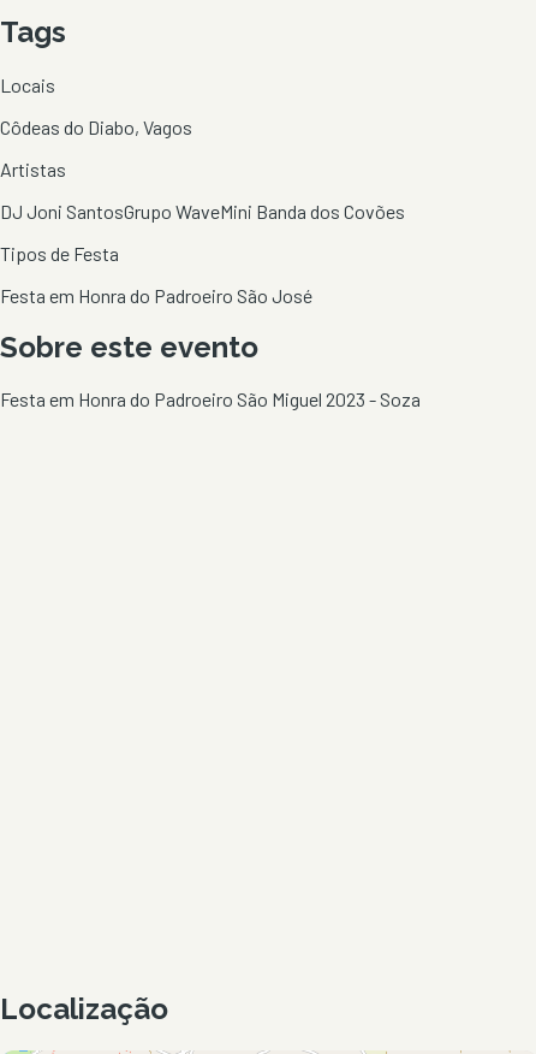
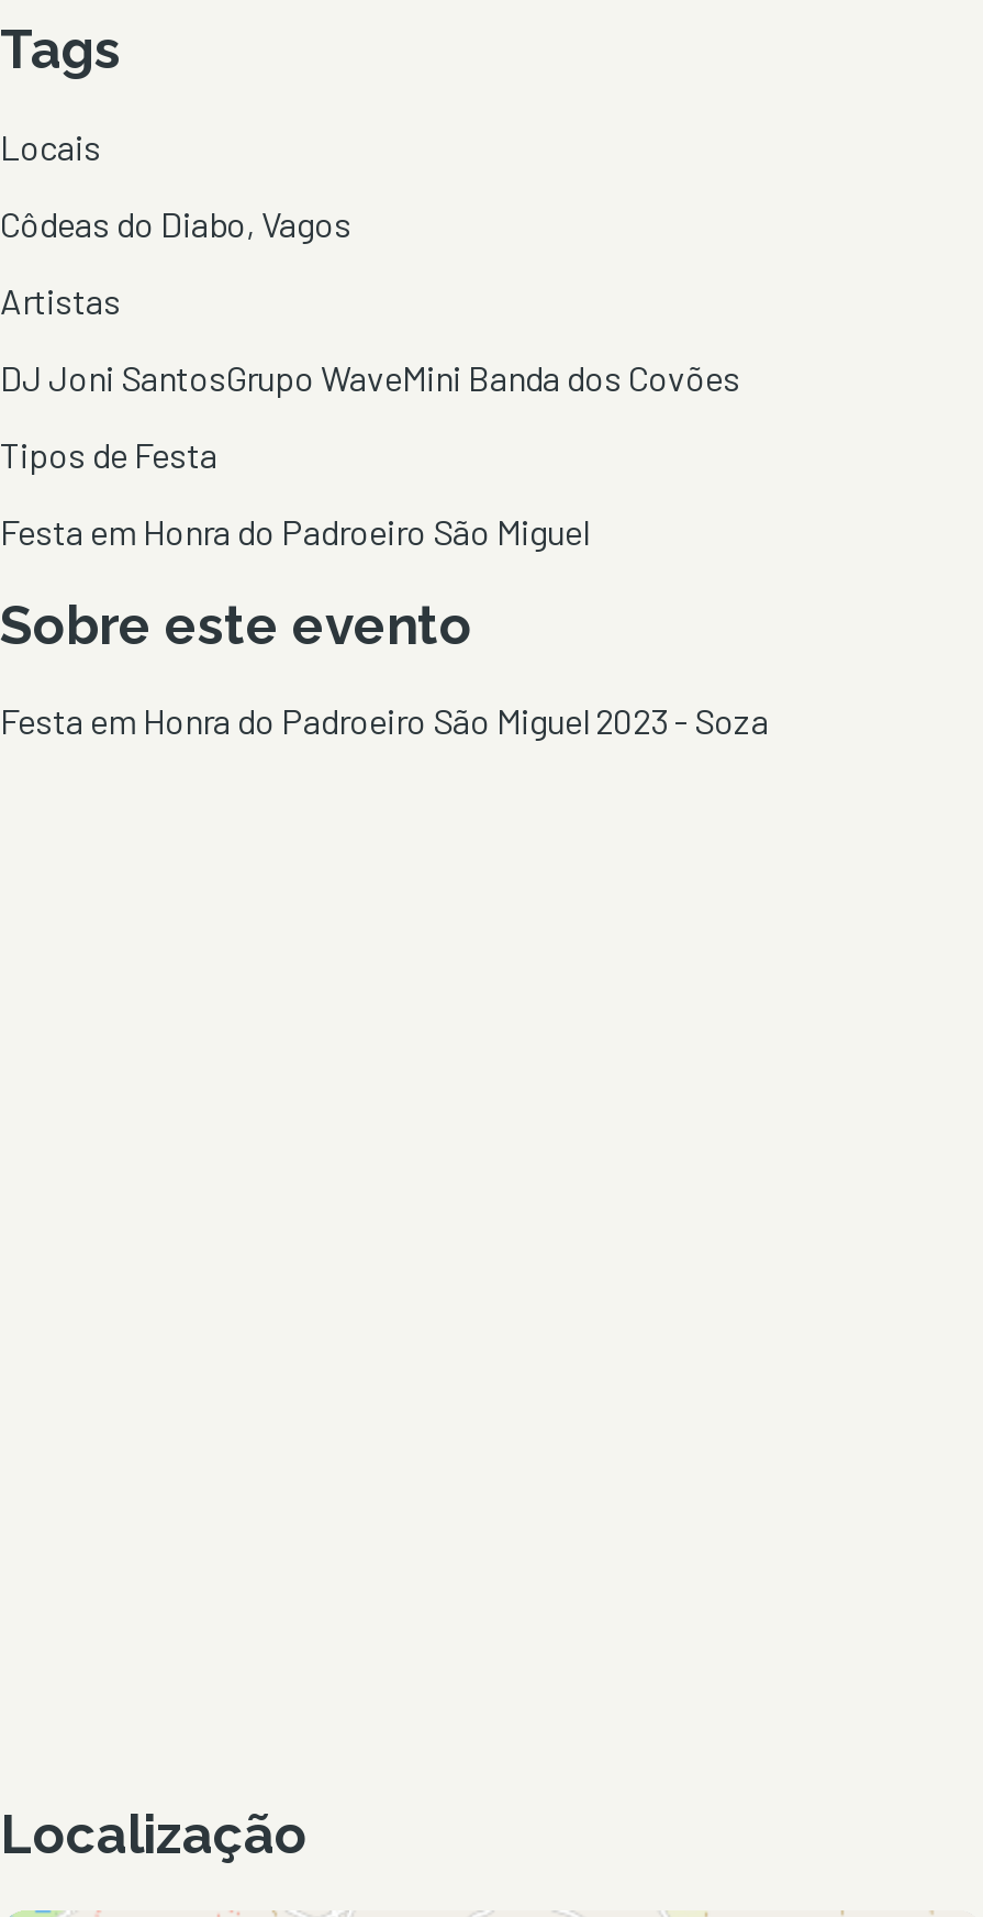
[0,283,312,306] Festa em Honra do Padroeiro São José -> [0,509,589,551] Festa em Honra do Padroeiro São Miguel

